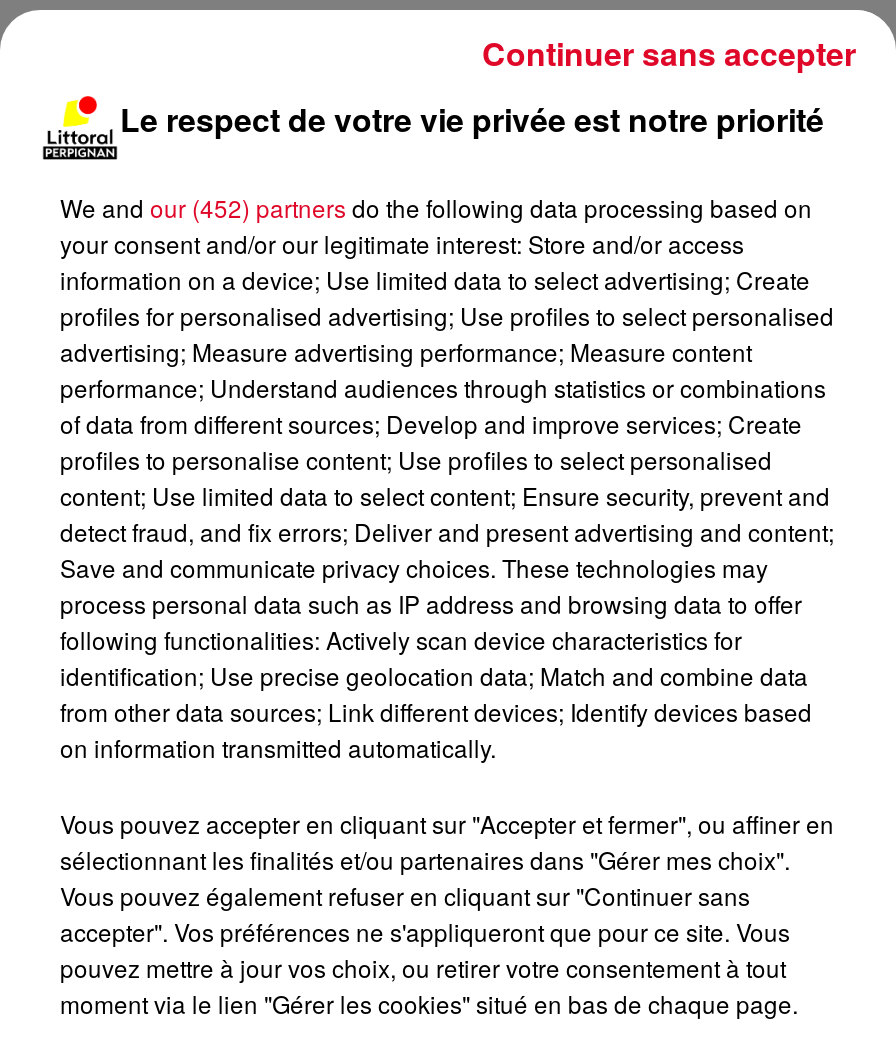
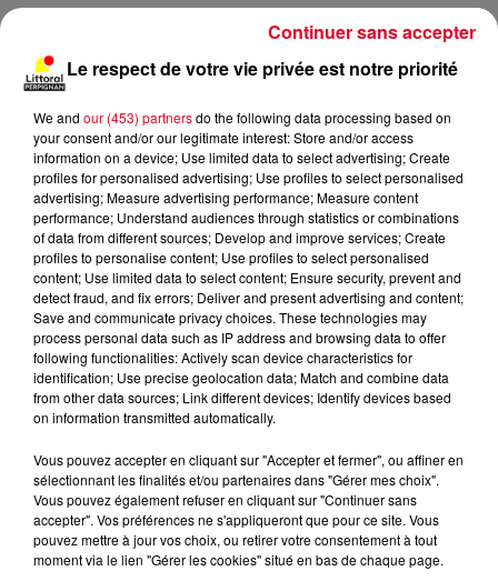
[60,189,812,223] We and our (452) partners do the following data processing based on -> [33,107,451,126] We and our (453) partners do the following data processing based on

